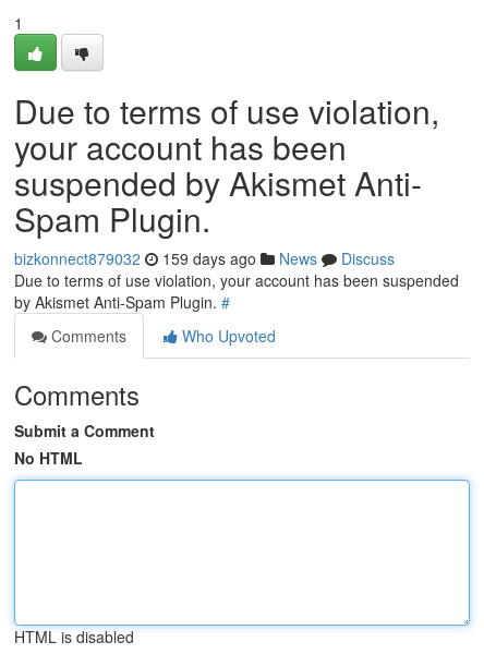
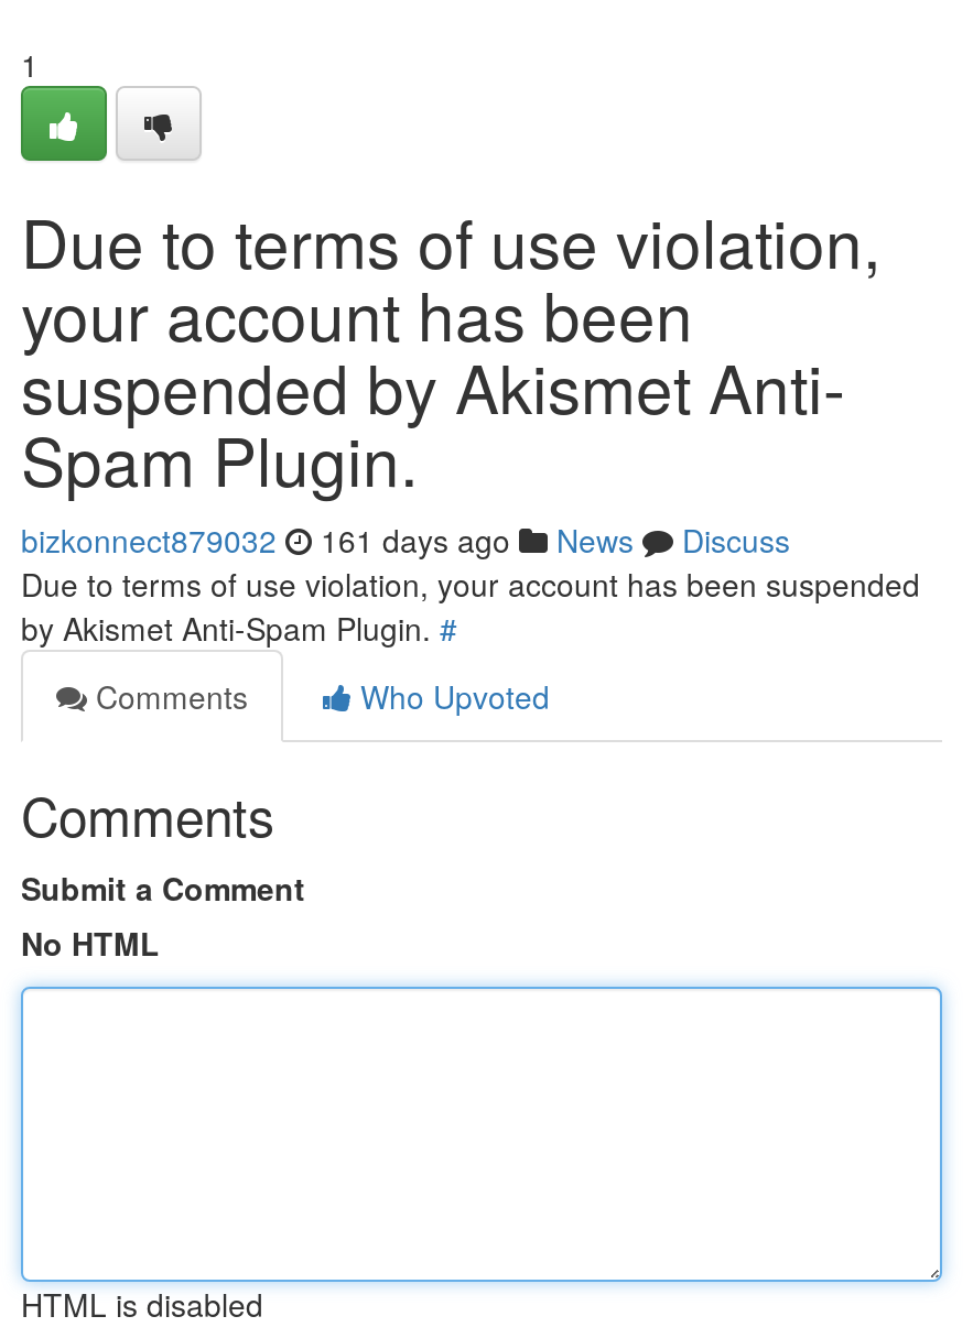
[14,247,395,269] bizkonnect879032 159 days ago News Discuss -> [21,518,790,562] bizkonnect879032 161 days ago News Discuss

